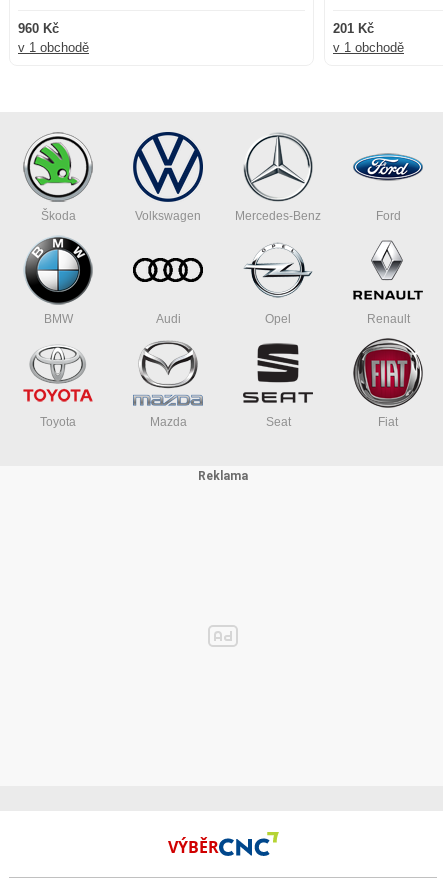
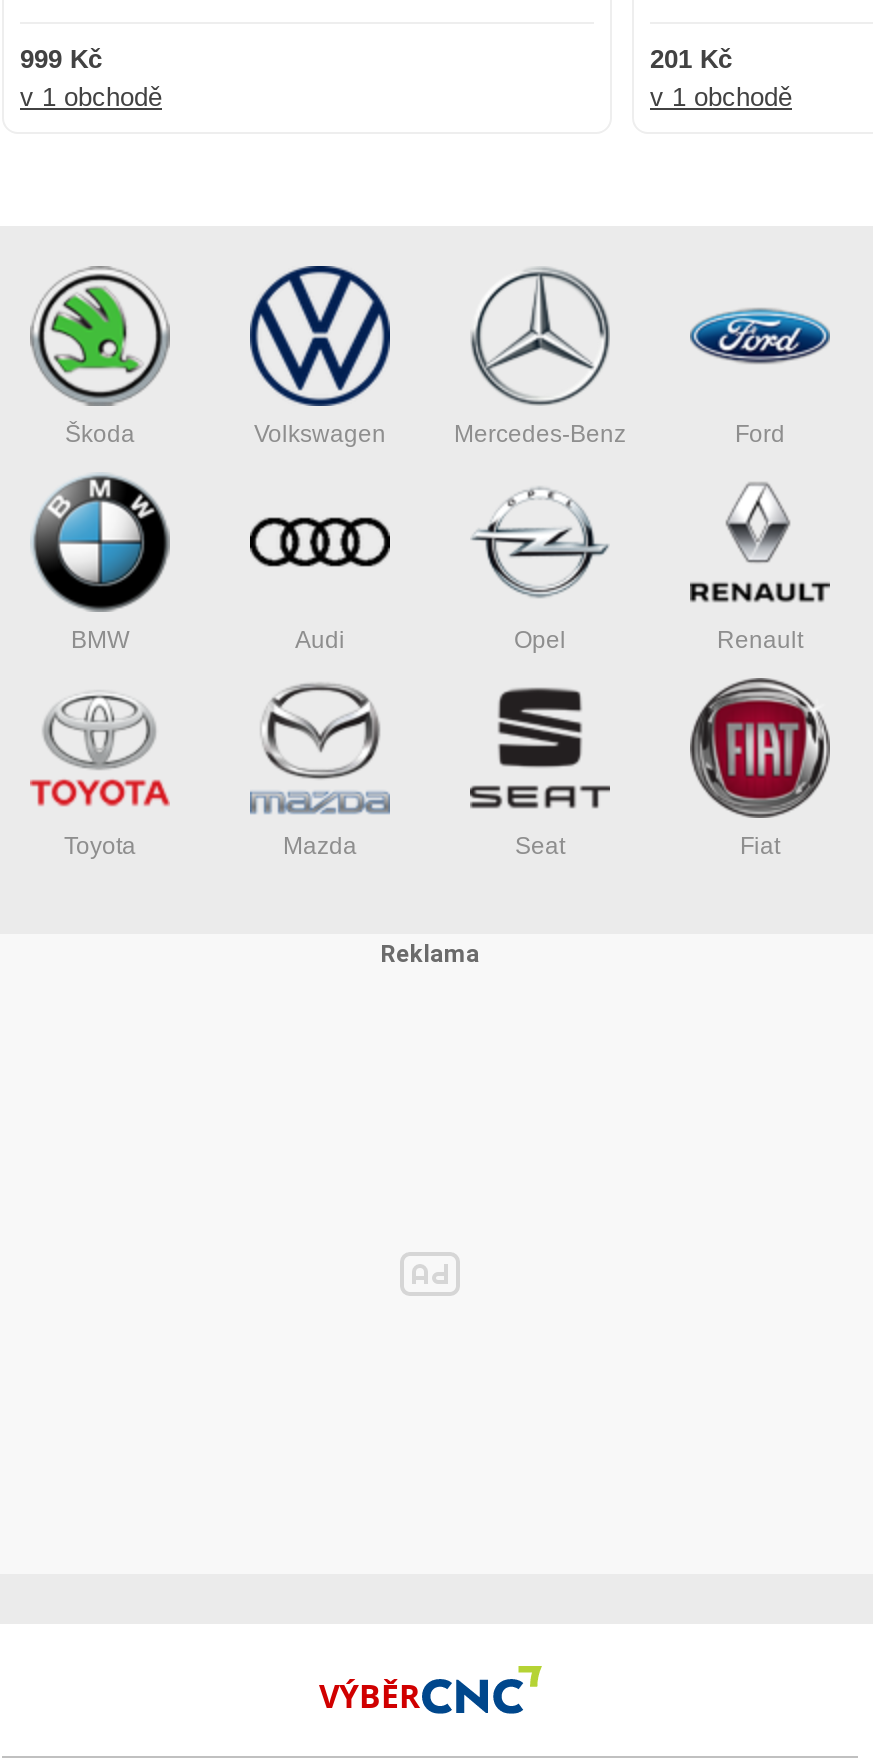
[18,21,59,36] 960 Kč -> [20,44,102,74] 999 Kč

